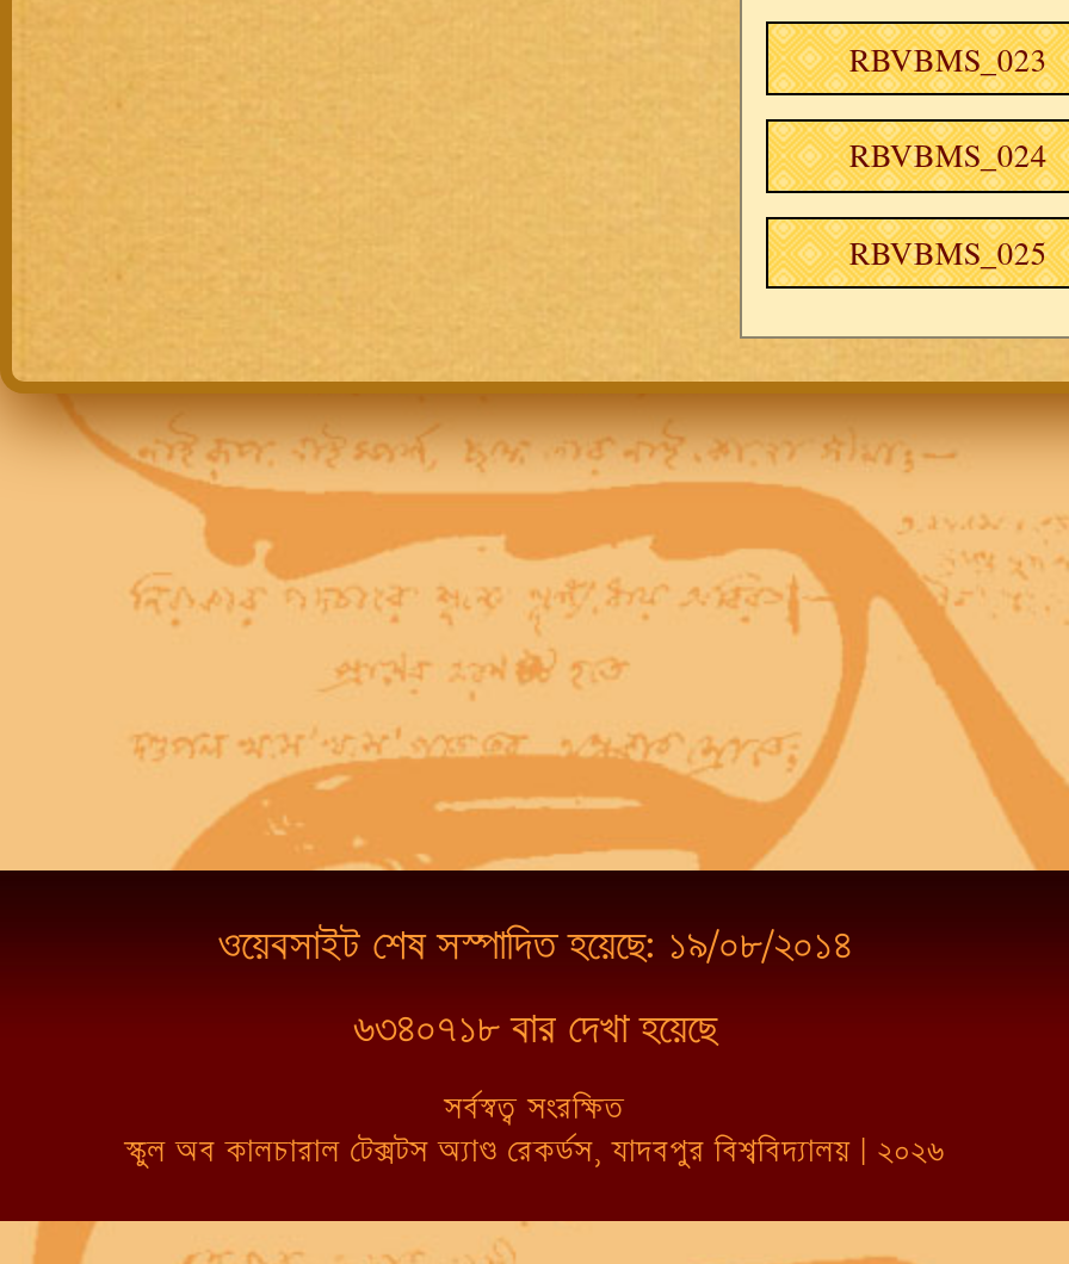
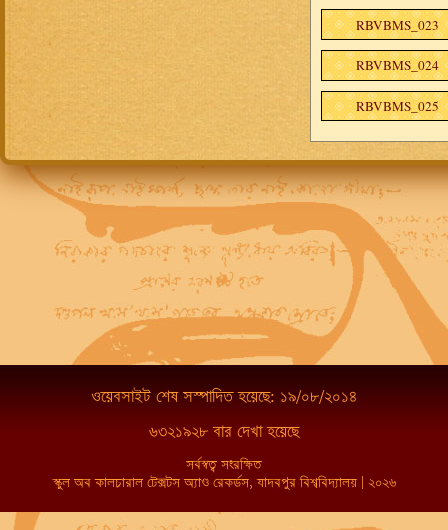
[353,1006,716,1057] ৬৩৪০৭১৮ বার দেখা হয়েছে -> [149,422,299,443] ৬৩২১৯২৮ বার দেখা হয়েছে

